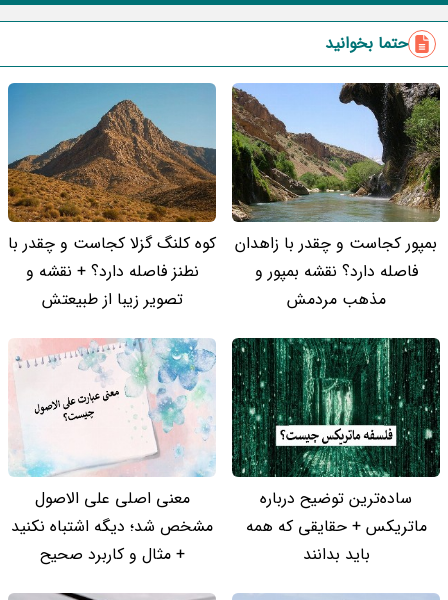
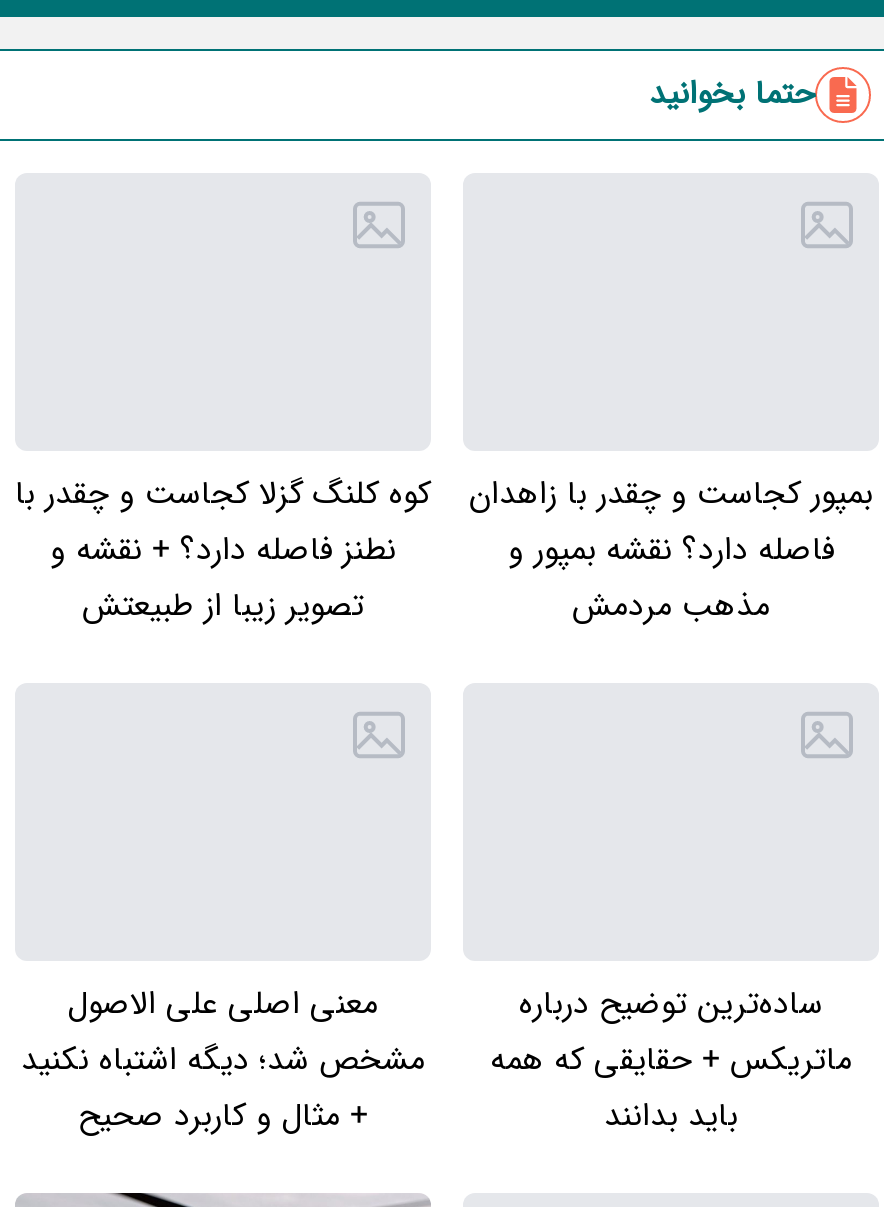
[7,82,217,223] [image] -> none
[231,82,441,223] [image] -> none
[15,338,216,477] [image] -> none
[231,337,441,478] [image] -> none

